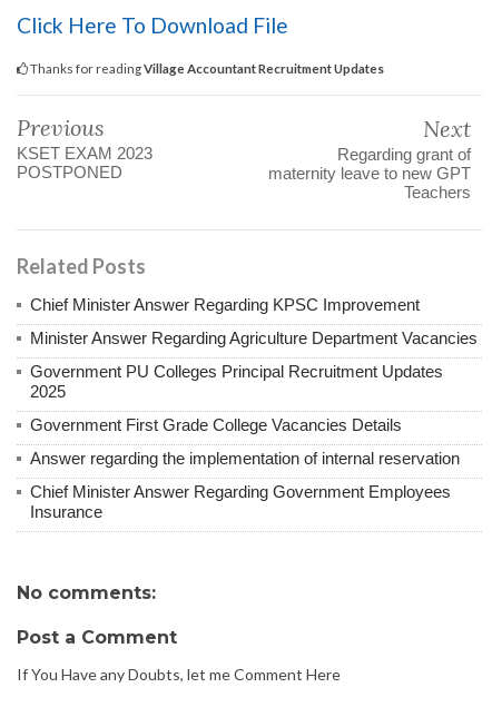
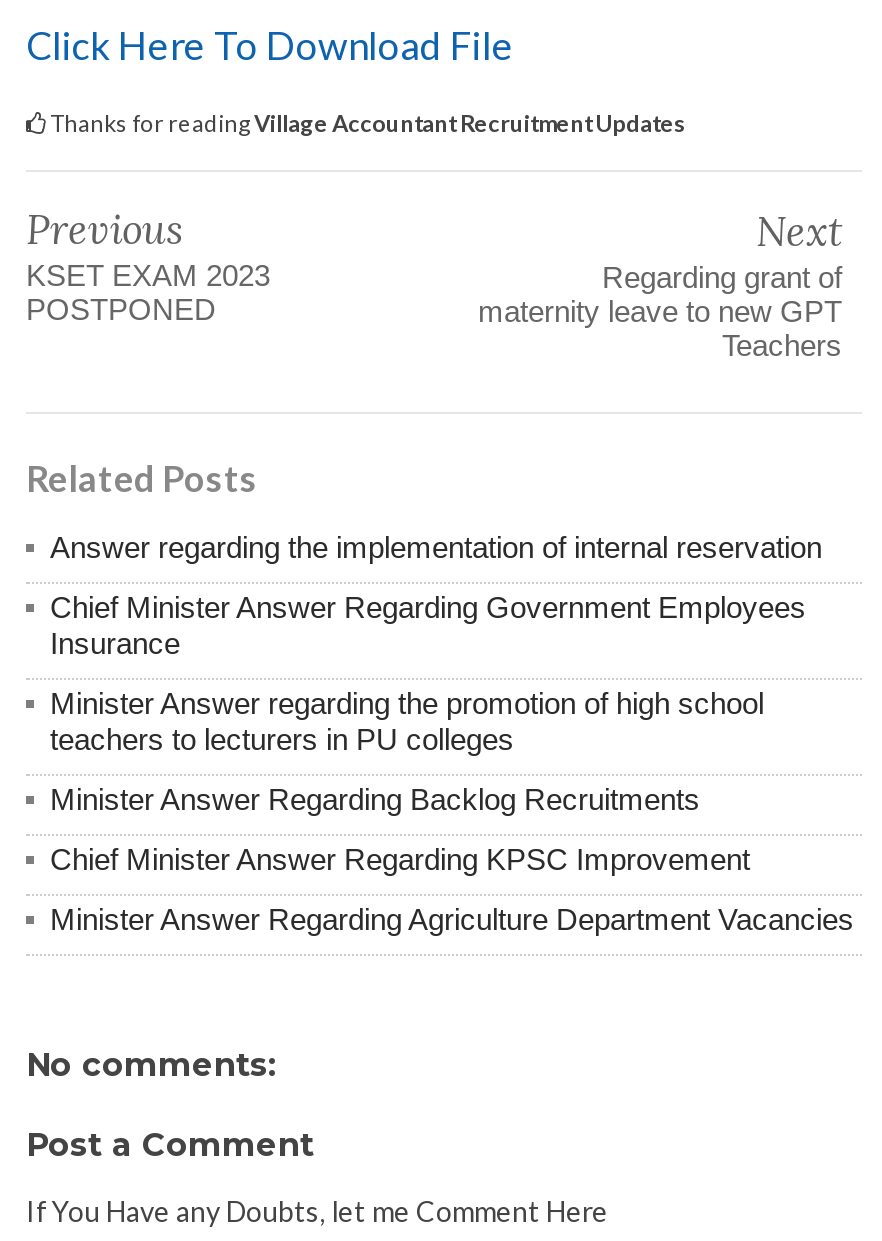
moved [30,295,478,348] -> [50,842,854,936]: Chief Minister Answer Regarding KPSC Improvement | Minister Answer Regarding Agriculture Department Vacancies
[30,362,443,434] Government PU Colleges Principal Recruitment Updates | 2025 | Government First Grade College Vacancies Details -> none
moved [30,449,460,521] -> [50,530,822,660]: Answer regarding the implementation of internal reservation | Chief Minister Answer Regarding Government Employees | Insurance
none -> [50,686,764,816] Minister Answer regarding the promotion of high school | teachers to lecturers in PU colleges | Minister Answer Regarding Backlog Recruitments

